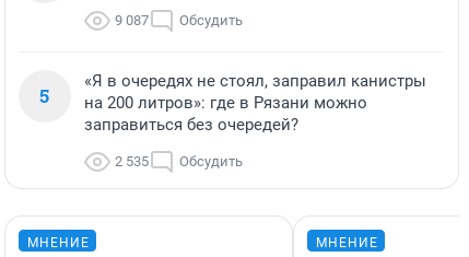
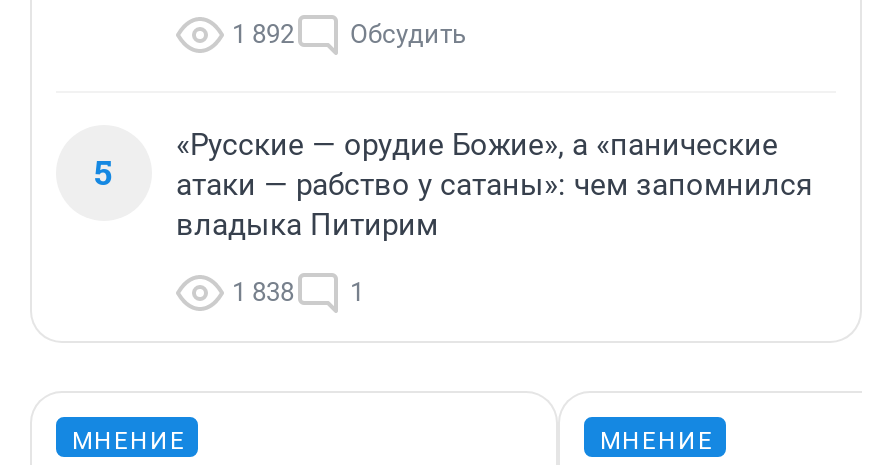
[115,12,243,29] 9 087 Обсудить -> [232,19,466,49] 1 892 Обсудить
[84,71,426,135] «Я в очередях не стоял, заправил канистры | на 200 литров»: где в Рязани можно | заправиться без очередей? -> [176,127,812,243] «Русские — орудие Божие», а «панические | атаки — рабство у сатаны»: чем запомнился | владыка Питирим
[115,153,243,170] 2 535 | Обсудить -> [232,277,364,307] 1 838 | 1

